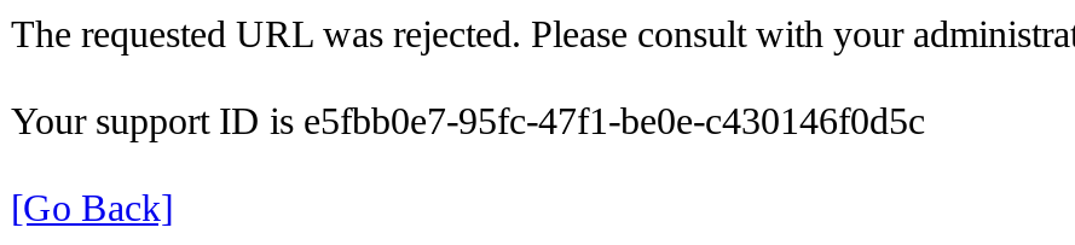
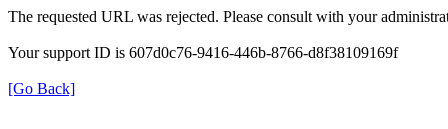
[11,100,925,141] Your support ID is e5fbb0e7-95fc-47f1-be0e-c430146f0d5c -> [8,44,398,61] Your support ID is 607d0c76-9416-446b-8766-d8f38109169f

